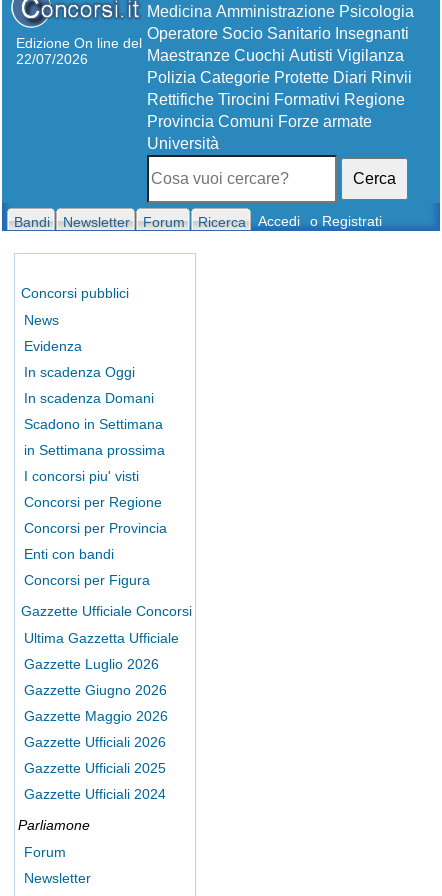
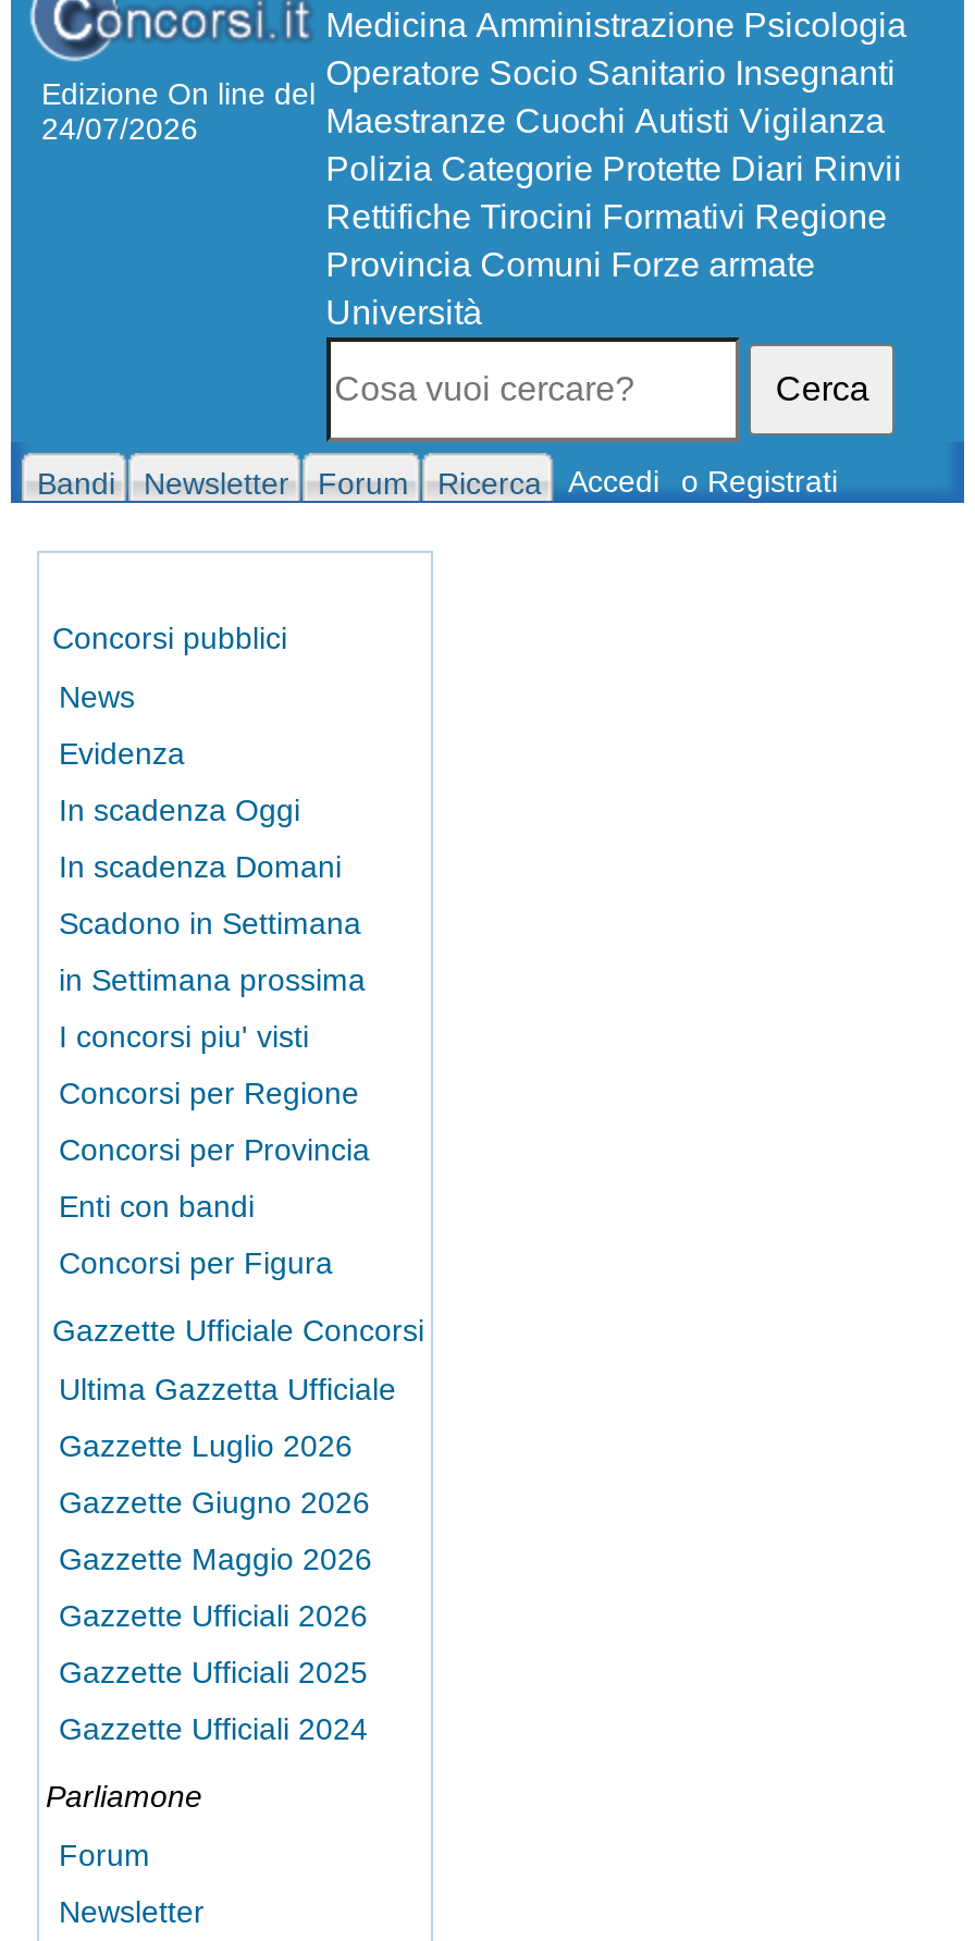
[16,51,88,67] 22/07/2026 -> [41,111,198,146] 24/07/2026

